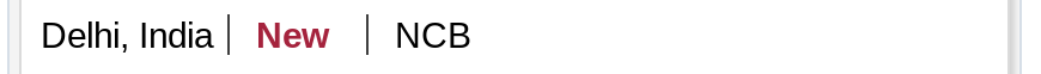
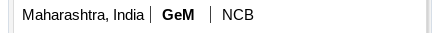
[41,15,330,55] Delhi, India | New -> [22,6,195,23] Maharashtra, India | GeM

